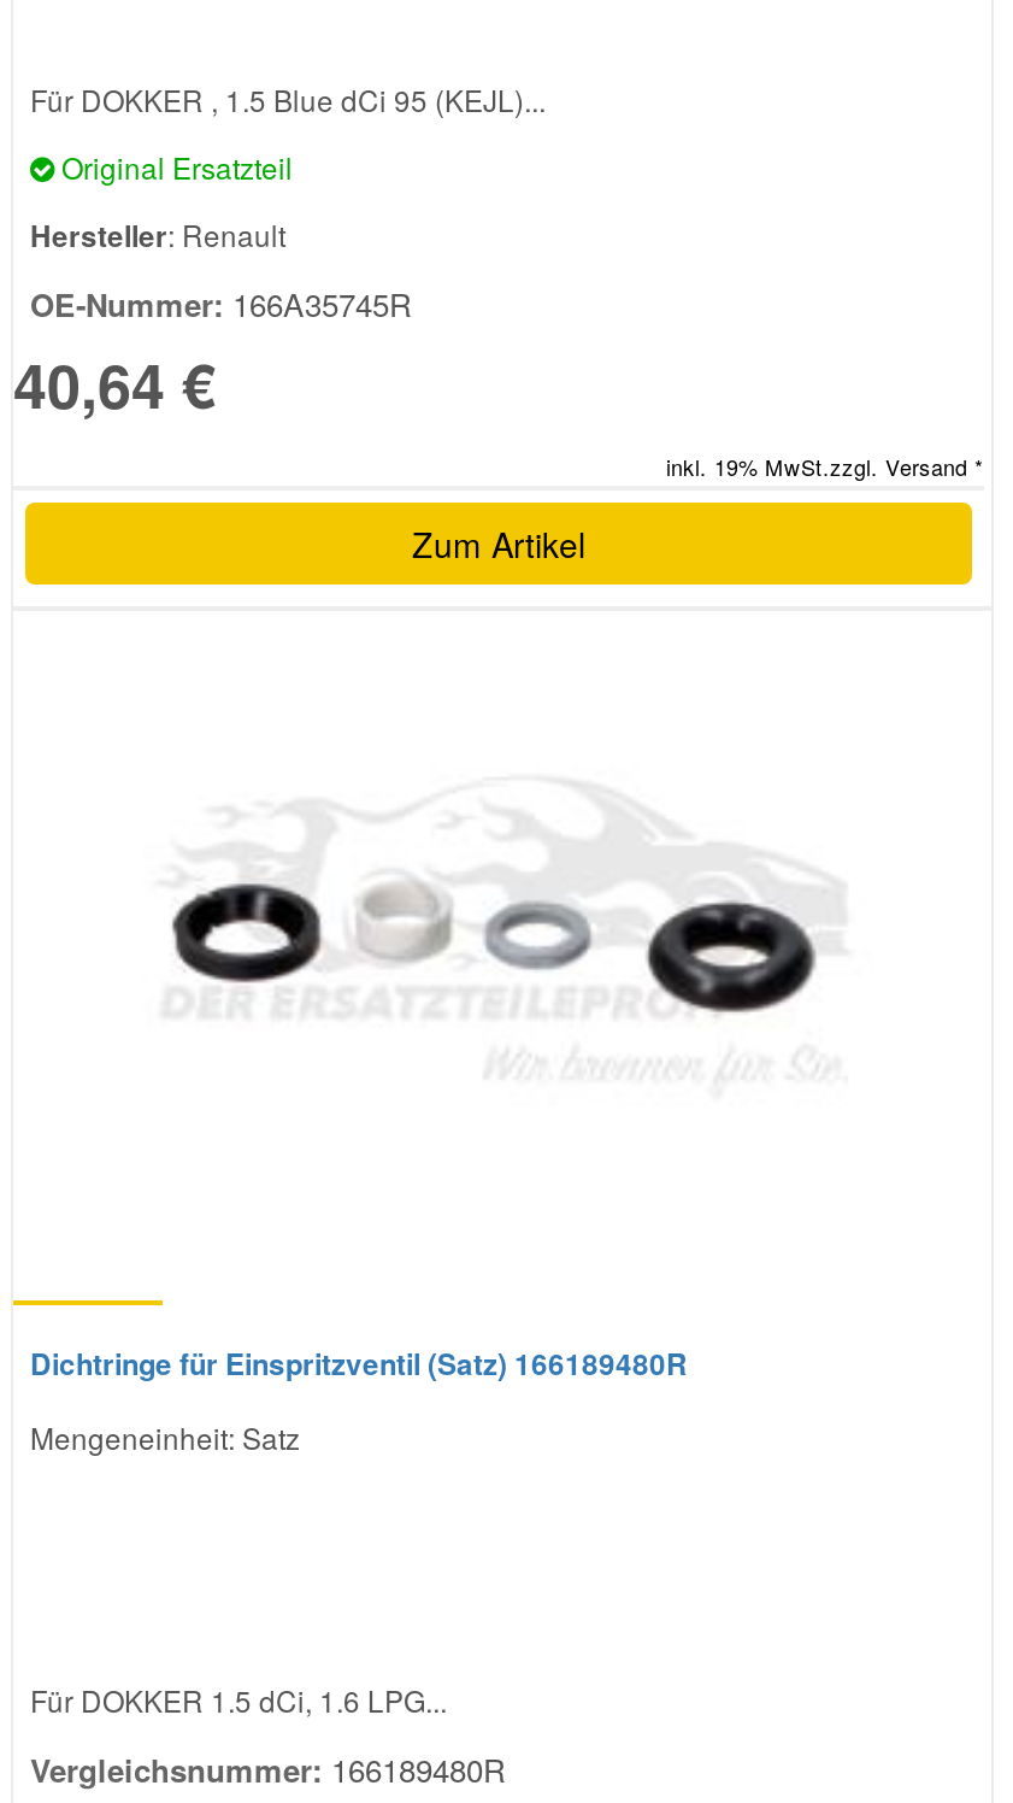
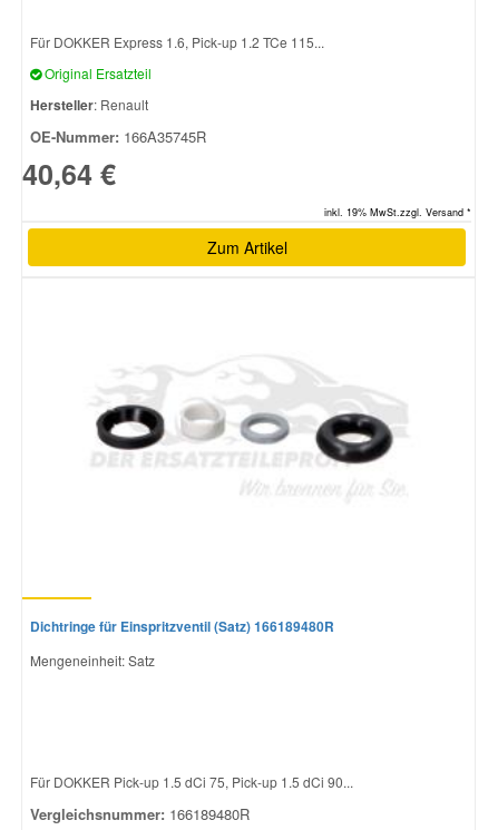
[30,78,546,119] Für DOKKER , 1.5 Blue dCi 95 (KEJL)... -> [30,32,324,51] Für DOKKER Express 1.6, Pick-up 1.2 TCe 115...
[30,1678,447,1719] Für DOKKER 1.5 dCi, 1.6 LPG... -> [30,772,353,791] Für DOKKER Pick-up 1.5 dCi 75, Pick-up 1.5 dCi 90...

